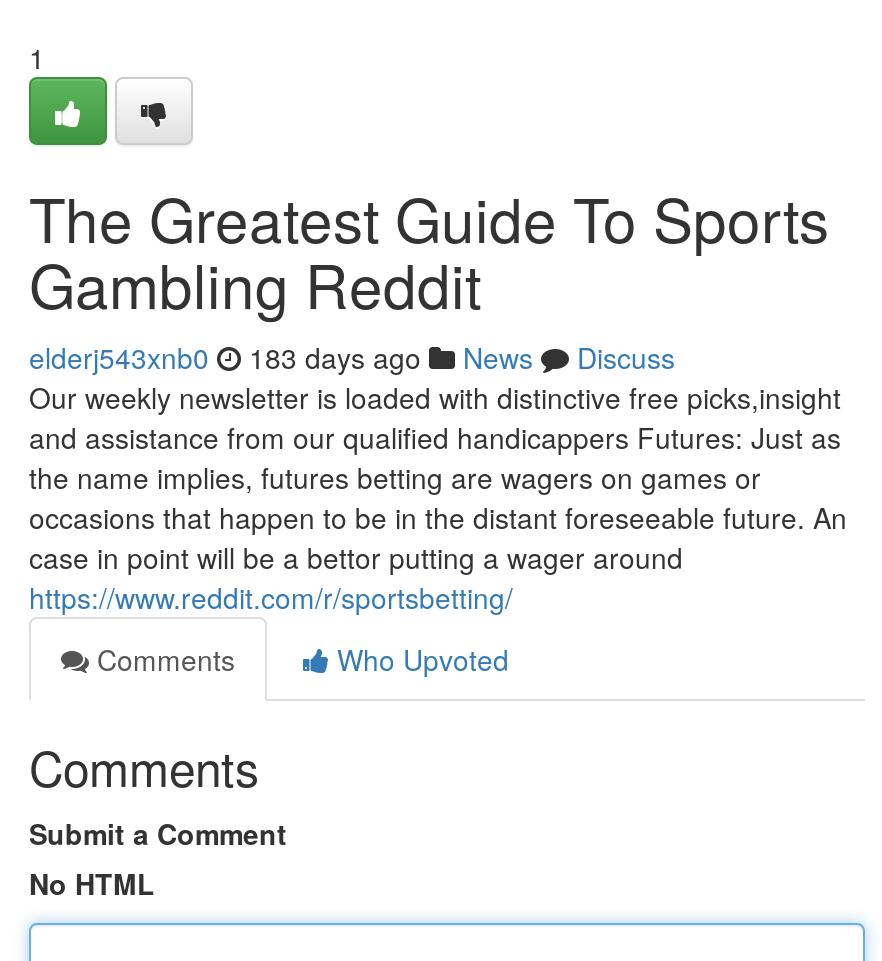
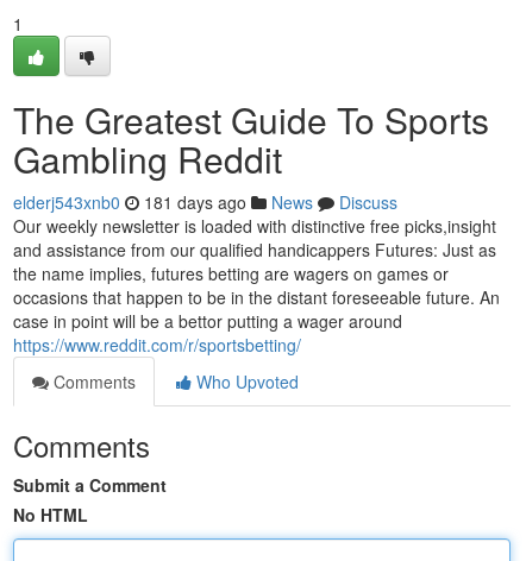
[29,337,675,377] elderj543xnb0 183 days ago News Discuss -> [13,190,397,214] elderj543xnb0 181 days ago News Discuss

